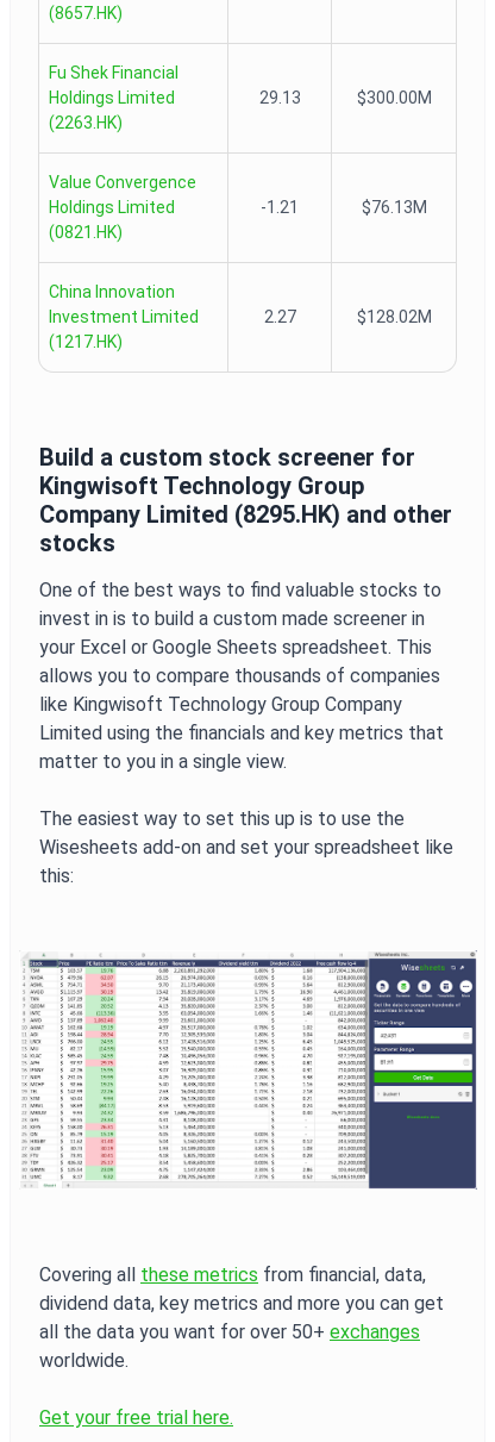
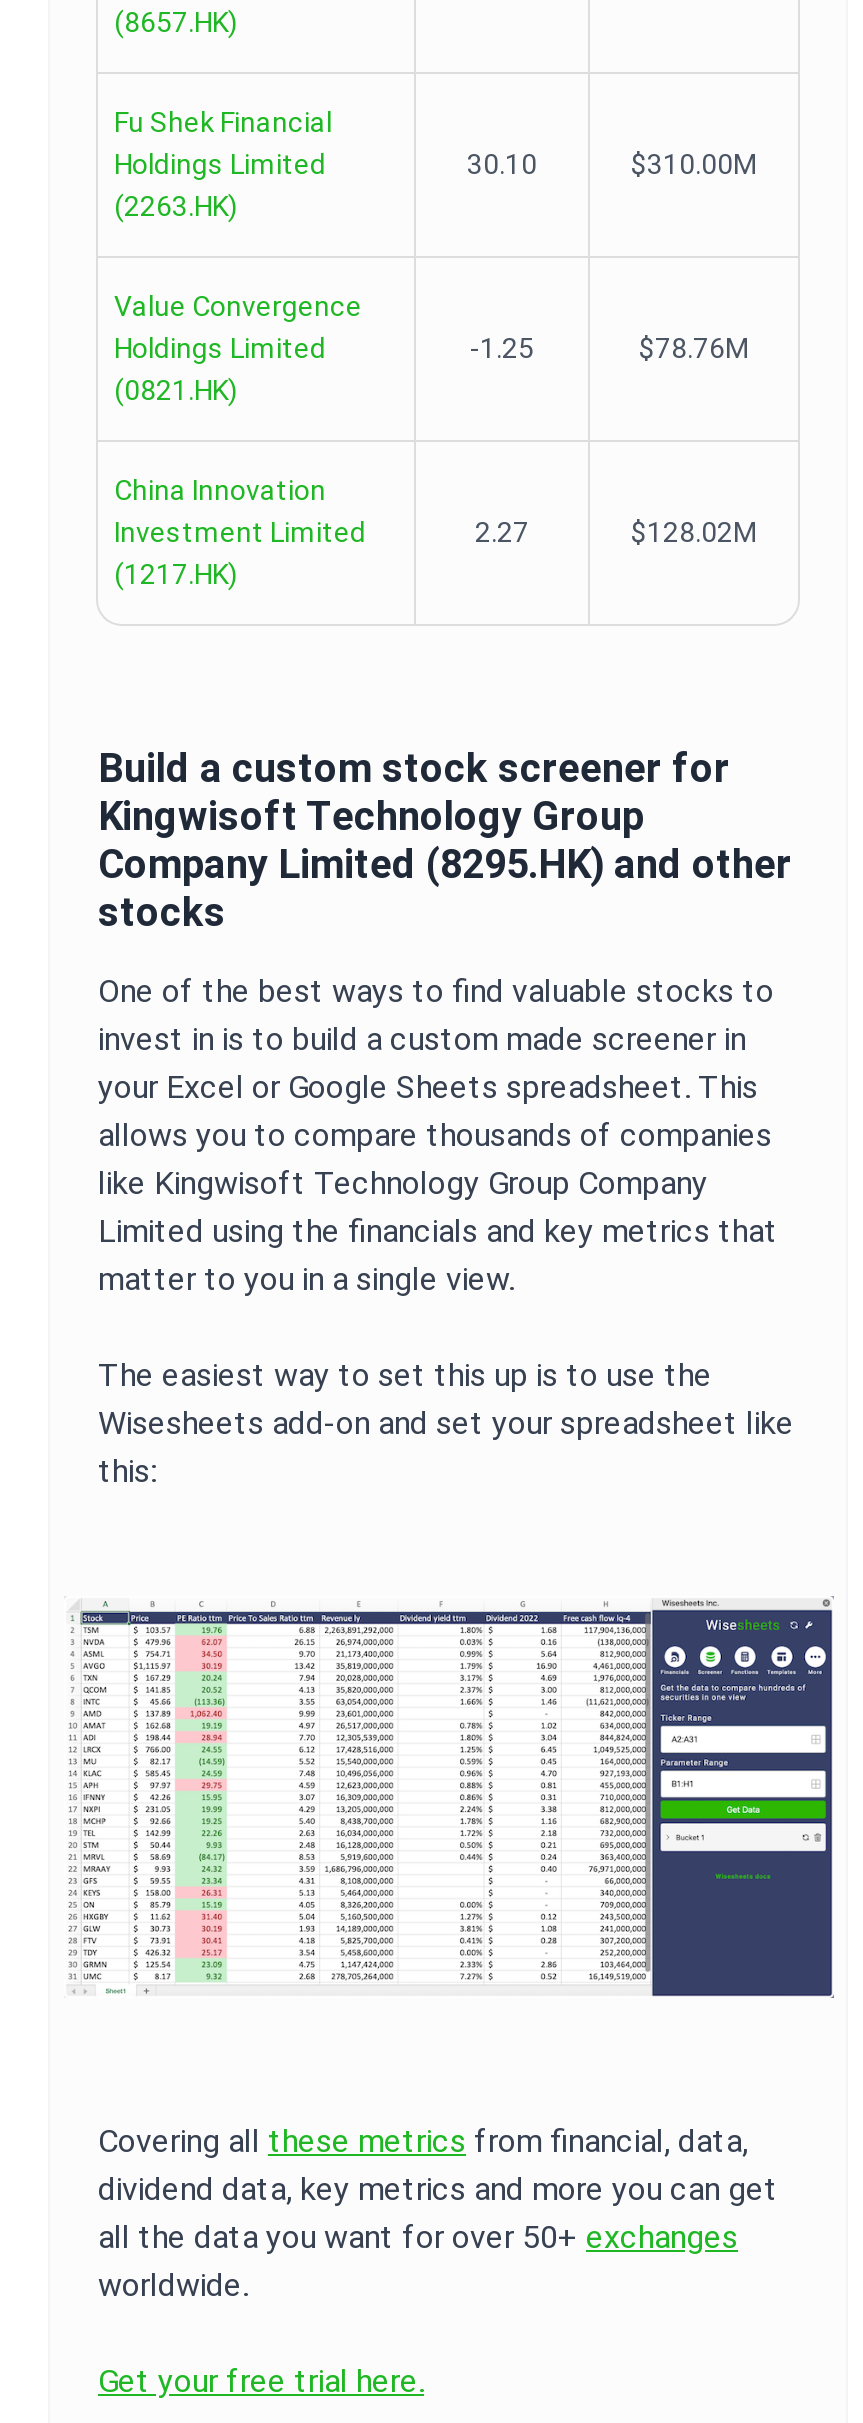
[259,88,431,107] 29.13 | $300.00M -> [467,148,757,180] 30.10 | $310.00M
[261,198,427,217] -1.21 | $76.13M -> [470,332,749,364] -1.25 | $78.76M

